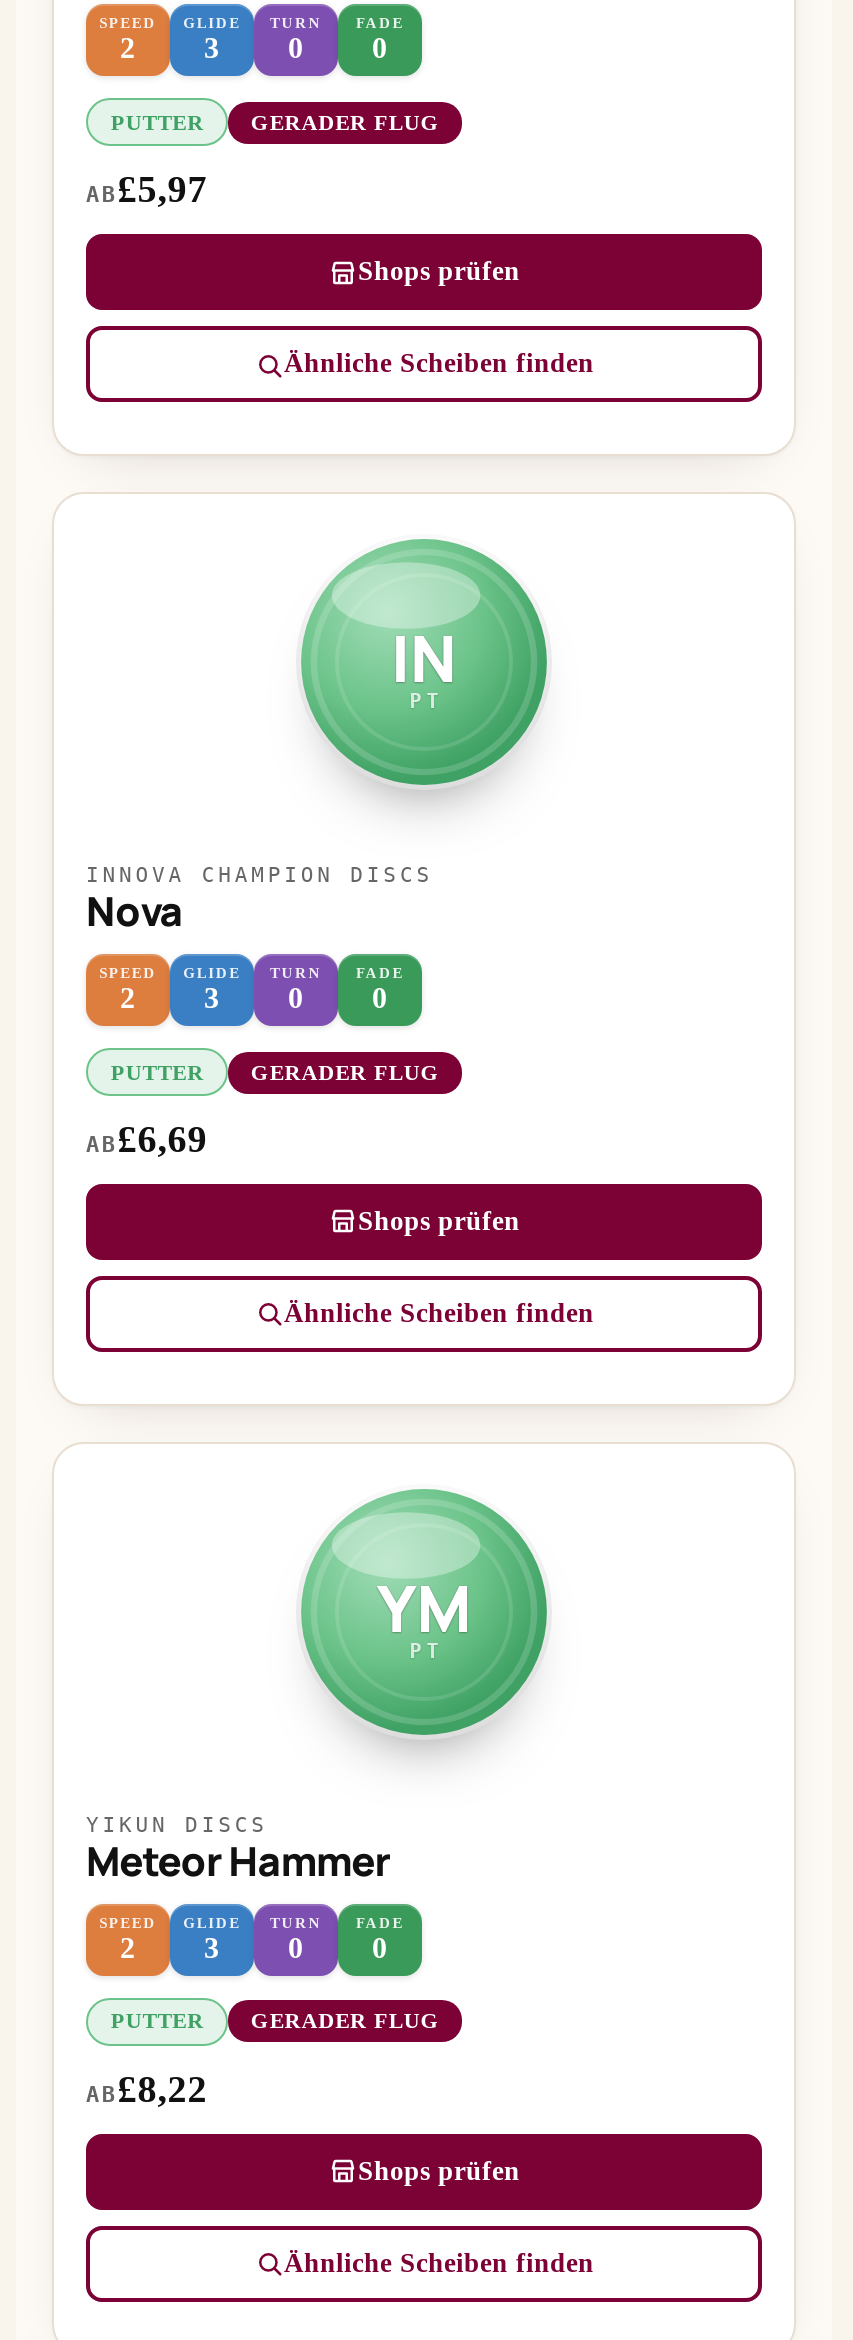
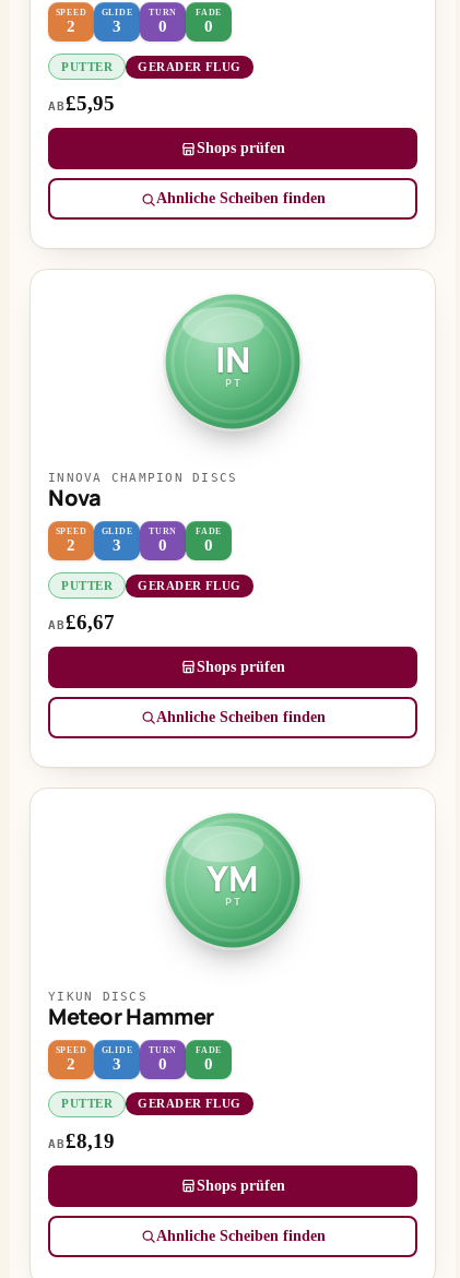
[86,168,208,210] AB£5,97 -> [48,92,115,115] AB£5,95
[86,1118,208,1160] AB£6,69 -> [48,610,115,633] AB£6,67
[86,2067,208,2109] AB£8,22 -> [48,1129,115,1152] AB£8,19

